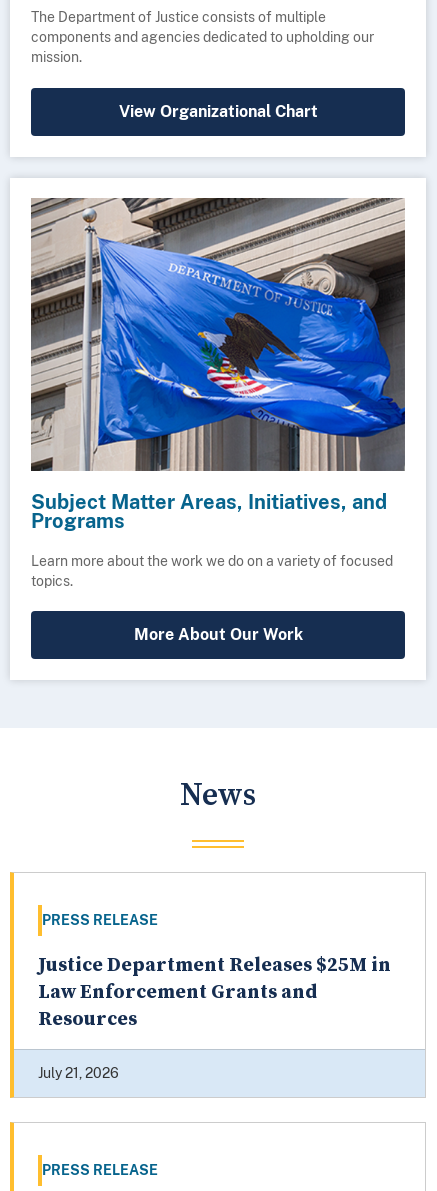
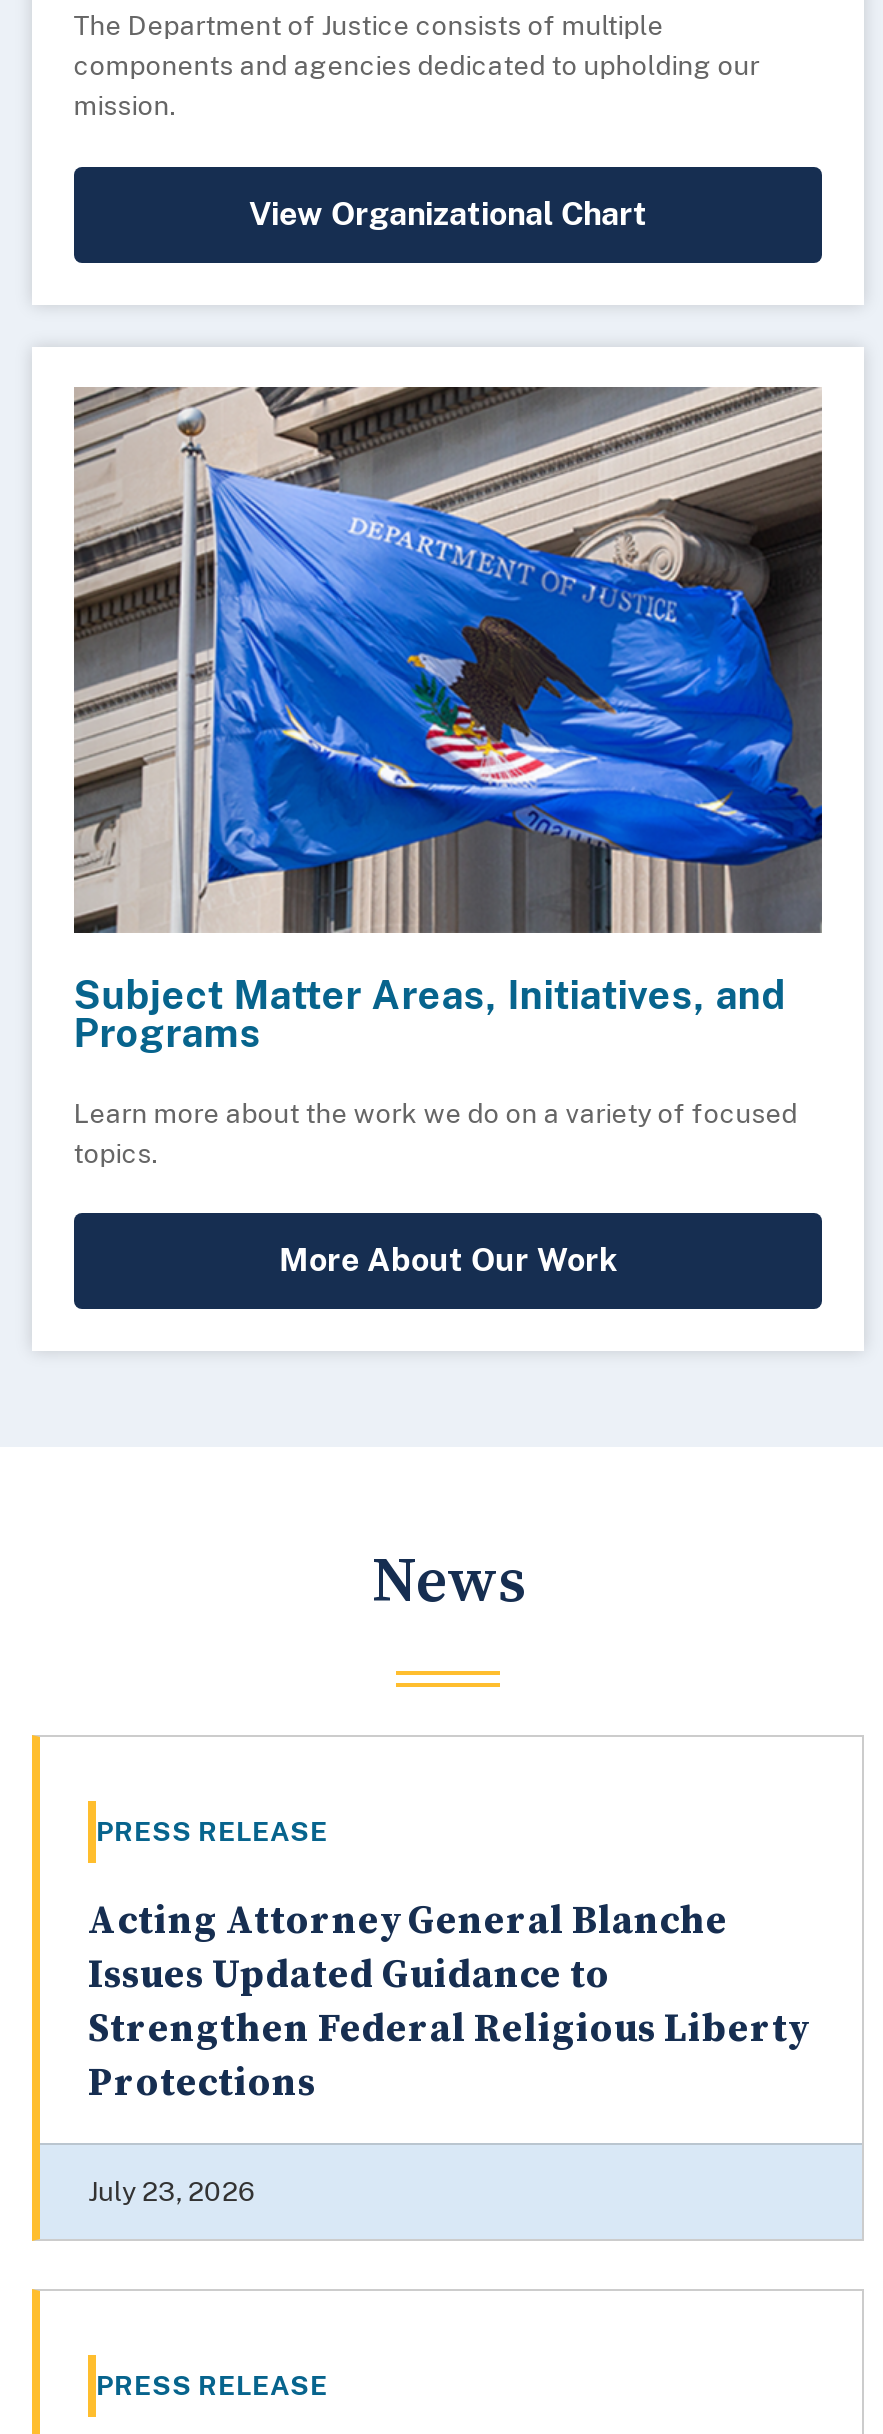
[38,953,391,1032] Justice Department Releases $25M in | Law Enforcement Grants and | Resources -> [88,1897,808,2109] Acting Attorney General Blanche | Issues Updated Guidance to | Strengthen Federal Religious Liberty | Protections
[38,1065,119,1081] July 21, 2026 -> [88,2175,256,2207] July 23, 2026

